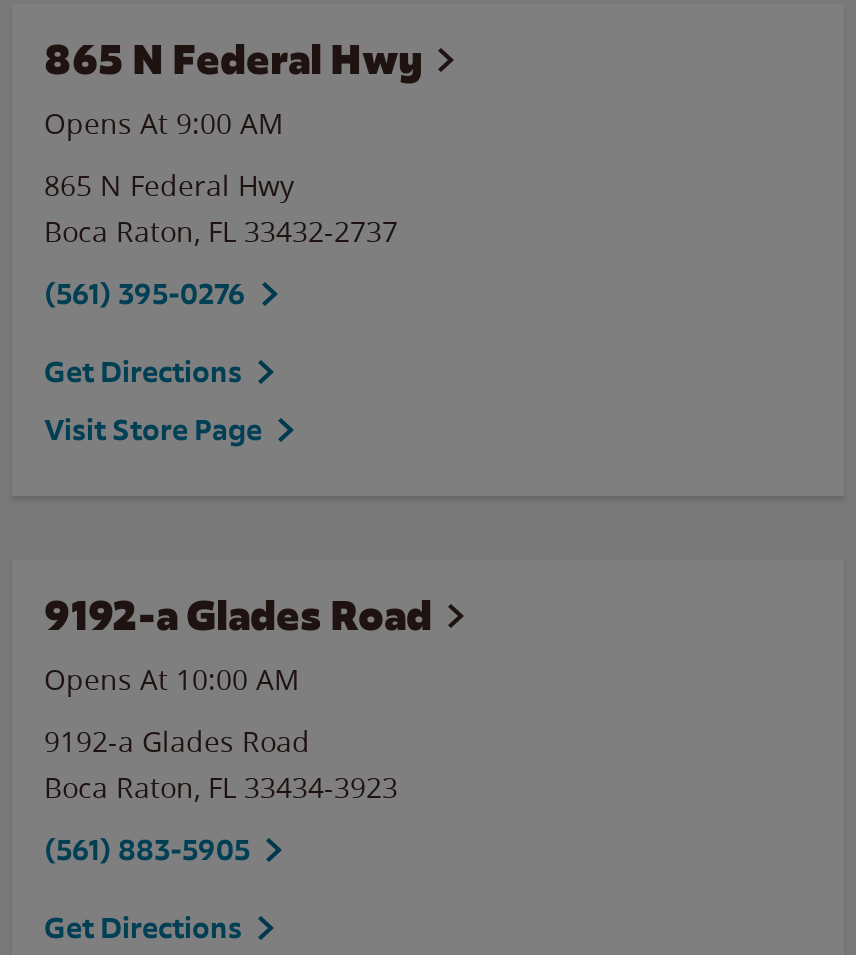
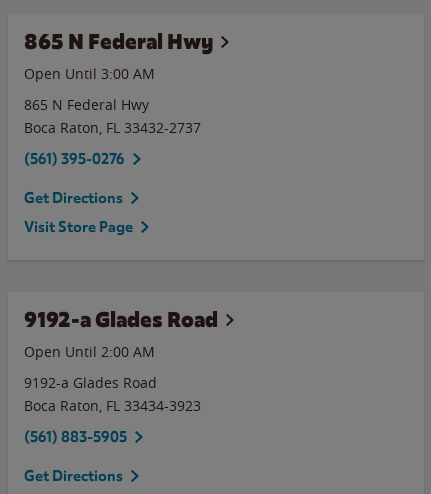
[44,104,284,142] Opens At 9:00 AM -> [24,64,155,83] Open Until 3:00 AM
[44,660,300,698] Opens At 10:00 AM -> [24,342,155,361] Open Until 2:00 AM

